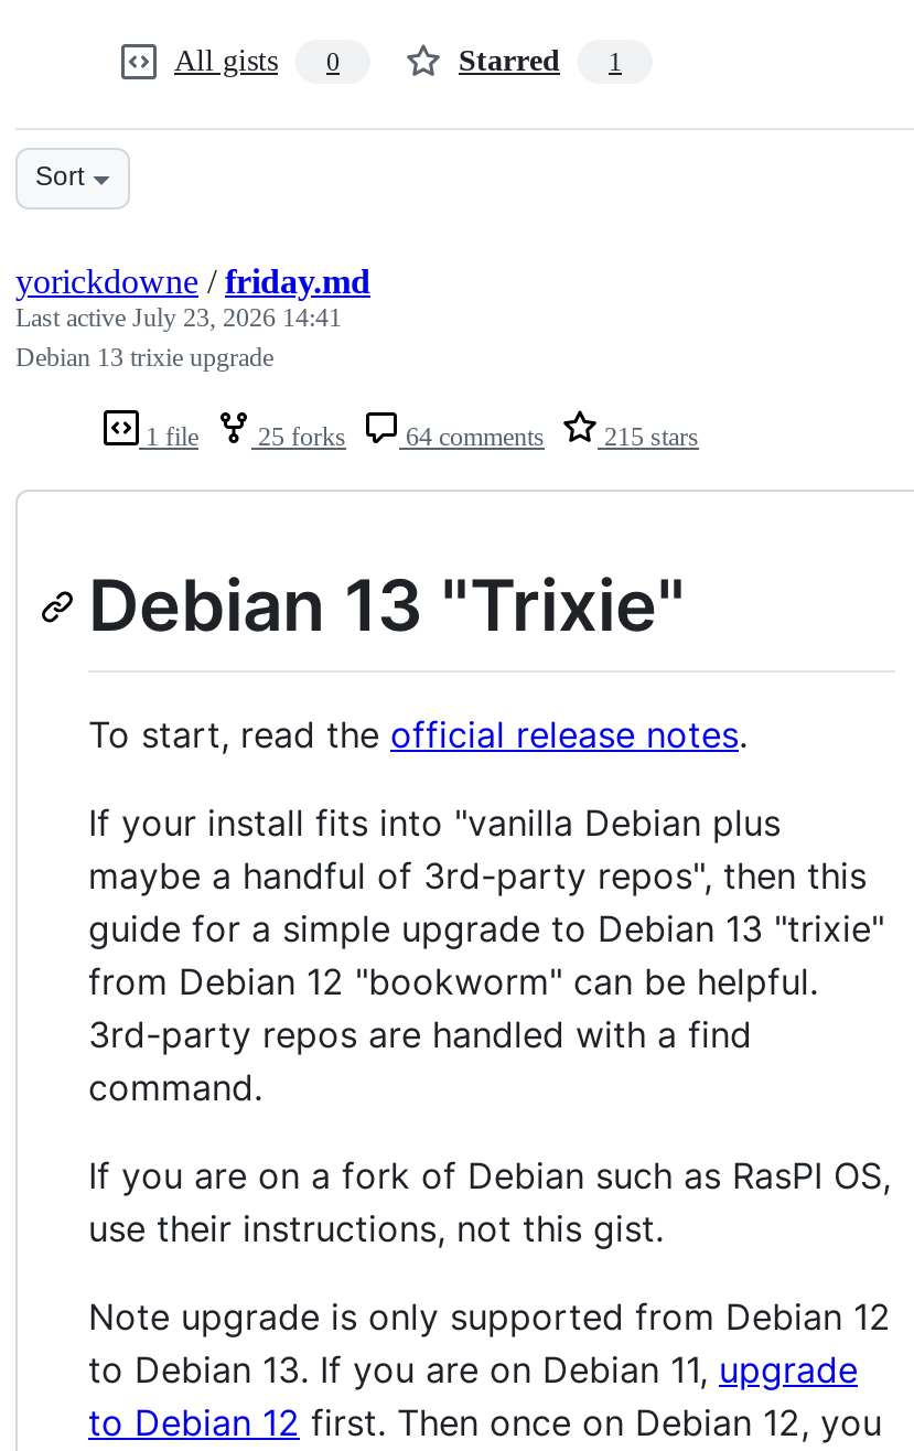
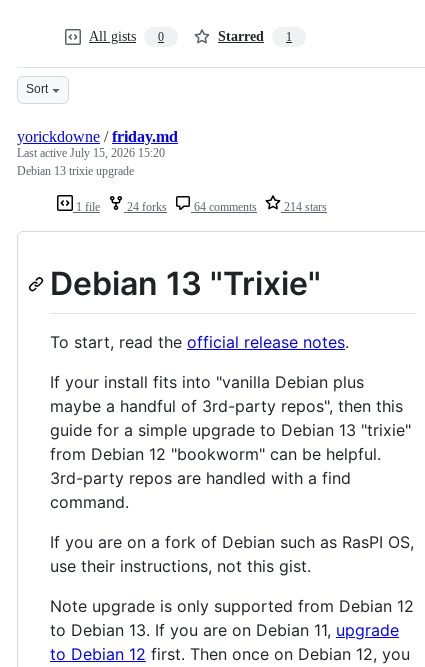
[15,302,342,333] Last active July 23, 2026 14:41 -> [17,146,165,160] Last active July 15, 2026 15:20
[251,421,346,452] 25 forks -> [124,200,167,214] 24 forks
[598,421,699,452] 215 stars -> [281,200,327,214] 214 stars

